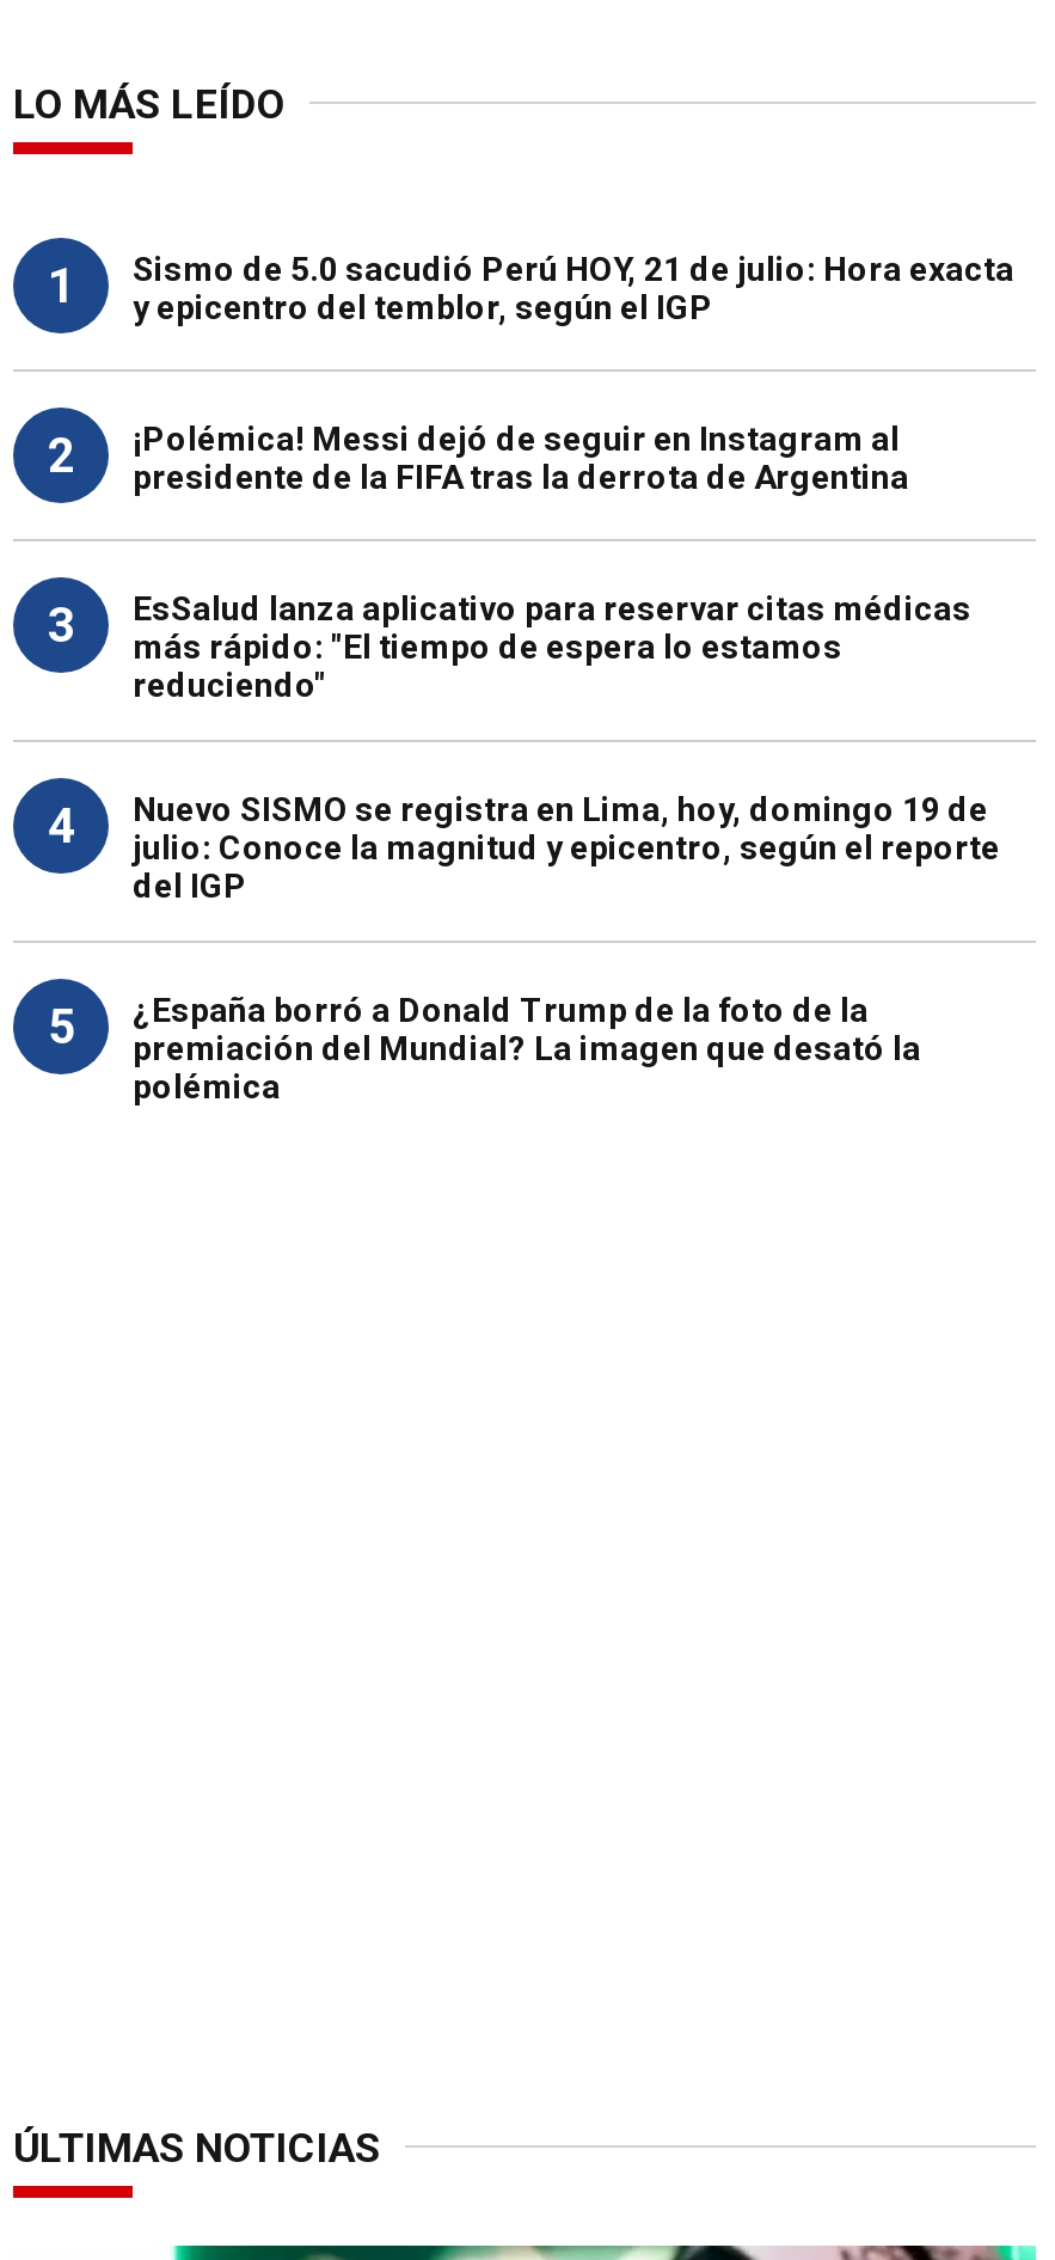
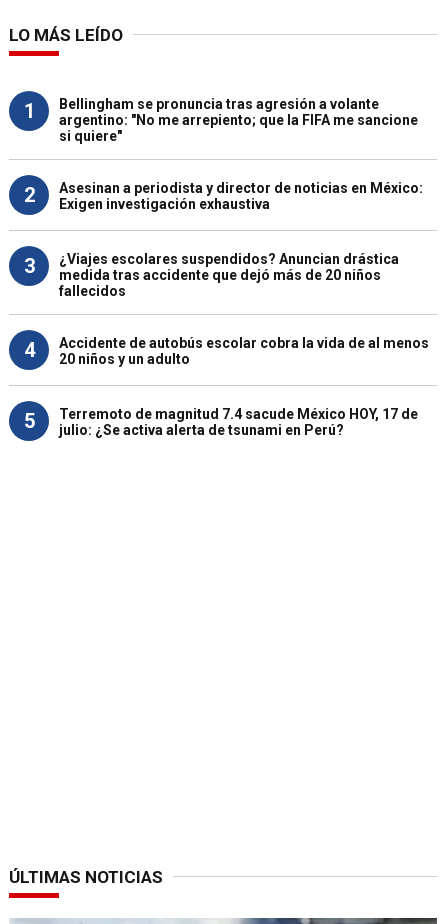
[133,249,1014,325] Sismo de 5.0 sacudió Perú HOY, 21 de julio: Hora exacta | y epicentro del temblor, según el IGP -> [59,96,418,144] Bellingham se pronuncia tras agresión a volante | argentino: "No me arrepiento; que la FIFA me sancione | si quiere"
[133,419,909,495] ¡Polémica! Messi dejó de seguir en Instagram al | presidente de la FIFA tras la derrota de Argentina -> [59,180,423,212] Asesinan a periodista y director de noticias en México: | Exigen investigación exhaustiva
[133,588,971,703] EsSalud lanza aplicativo para reservar citas médicas | más rápido: "El tiempo de espera lo estamos | reduciendo" -> [59,251,399,299] ¿Viajes escolares suspendidos? Anuncian drástica | medida tras accidente que dejó más de 20 niños | fallecidos
[133,789,1000,904] Nuevo SISMO se registra en Lima, hoy, domingo 19 de | julio: Conoce la magnitud y epicentro, según el reporte | del IGP -> [59,335,429,367] Accidente de autobús escolar cobra la vida de al menos | 20 niños y un adulto
[133,990,921,1105] ¿España borró a Donald Trump de la foto de la | premiación del Mundial? La imagen que desató la | polémica -> [59,406,418,438] Terremoto de magnitud 7.4 sacude México HOY, 17 de | julio: ¿Se activa alerta de tsunami en Perú?

